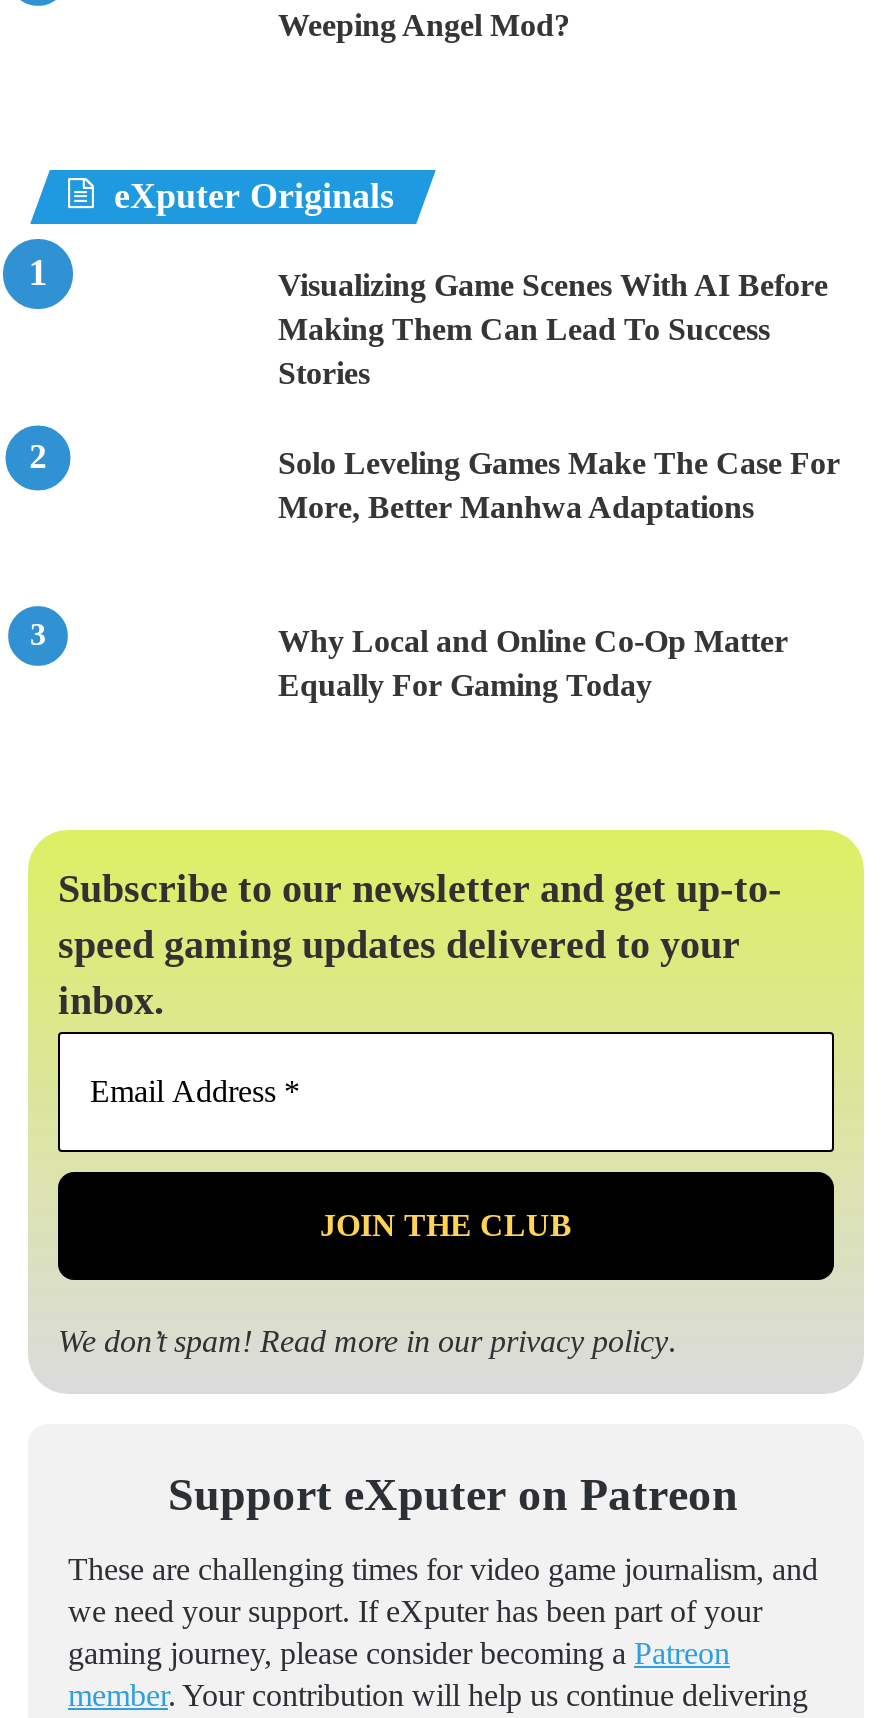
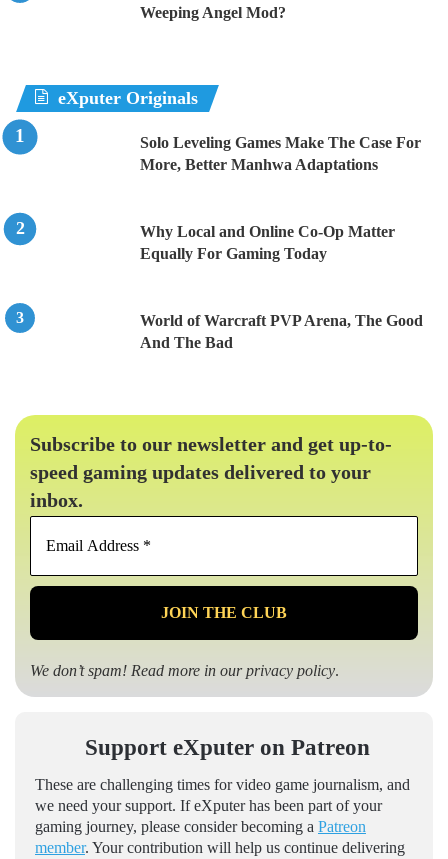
[278,268,828,390] Visualizing Game Scenes With AI Before | Making Them Can Lead To Success | Stories -> none
moved [278,446,840,702] -> [140,134,421,262]: Solo Leveling Games Make The Case For | More, Better Manhwa Adaptations | Why Local and Online Co-Op Matter | Equally For Gaming Today
none -> [140,312,423,351] World of Warcraft PVP Arena, The Good | And The Bad

